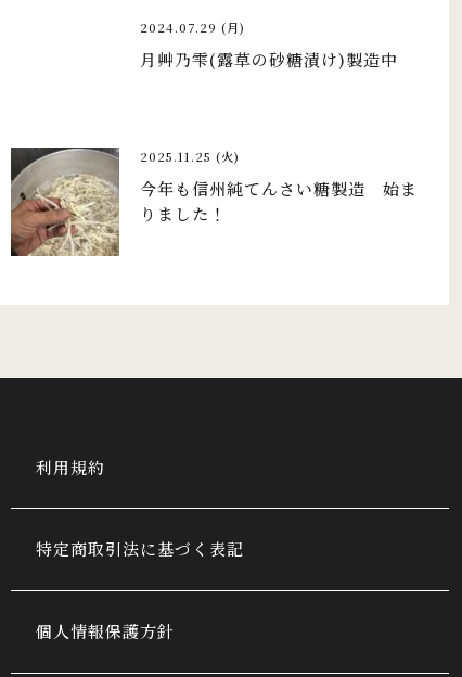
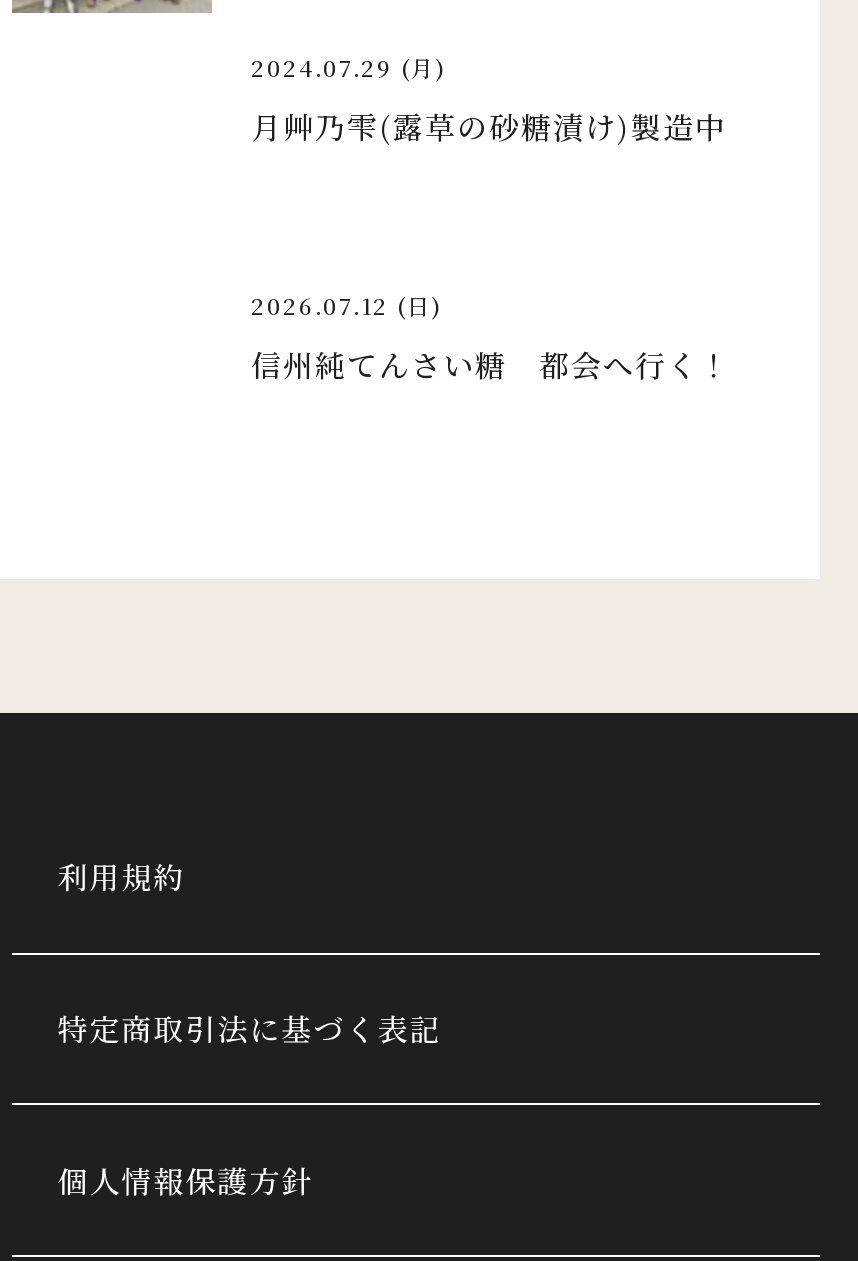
[10,146,120,257] [image] -> none
[140,148,240,165] 2025.11.25 (火) -> [251,289,441,321] 2026.07.12 (日)
[140,177,418,225] 今年も信州純てんさい糖製造 始ま | りました！ -> [251,343,731,385] 信州純てんさい糖 都会へ行く！

